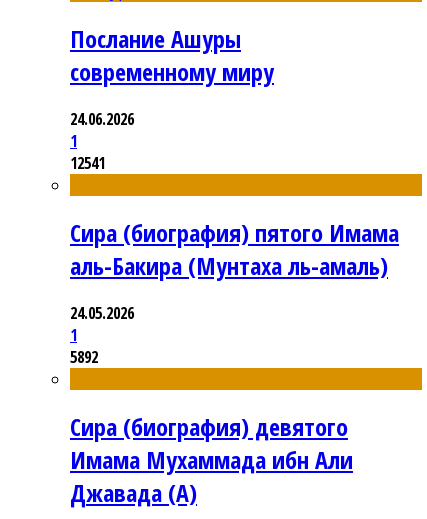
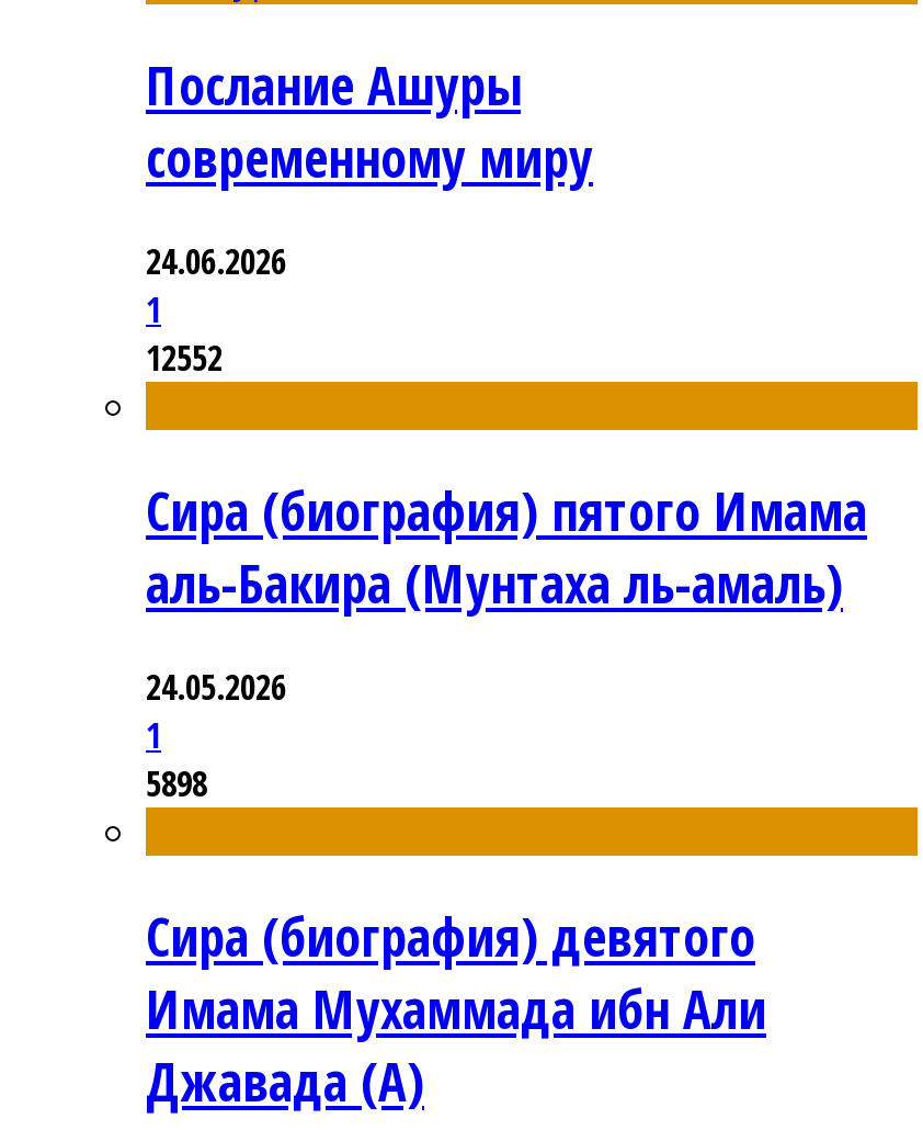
[70,152,105,174] 12541 -> [146,334,223,382] 12552
[70,346,98,368] 5892 -> [146,759,207,807] 5898

